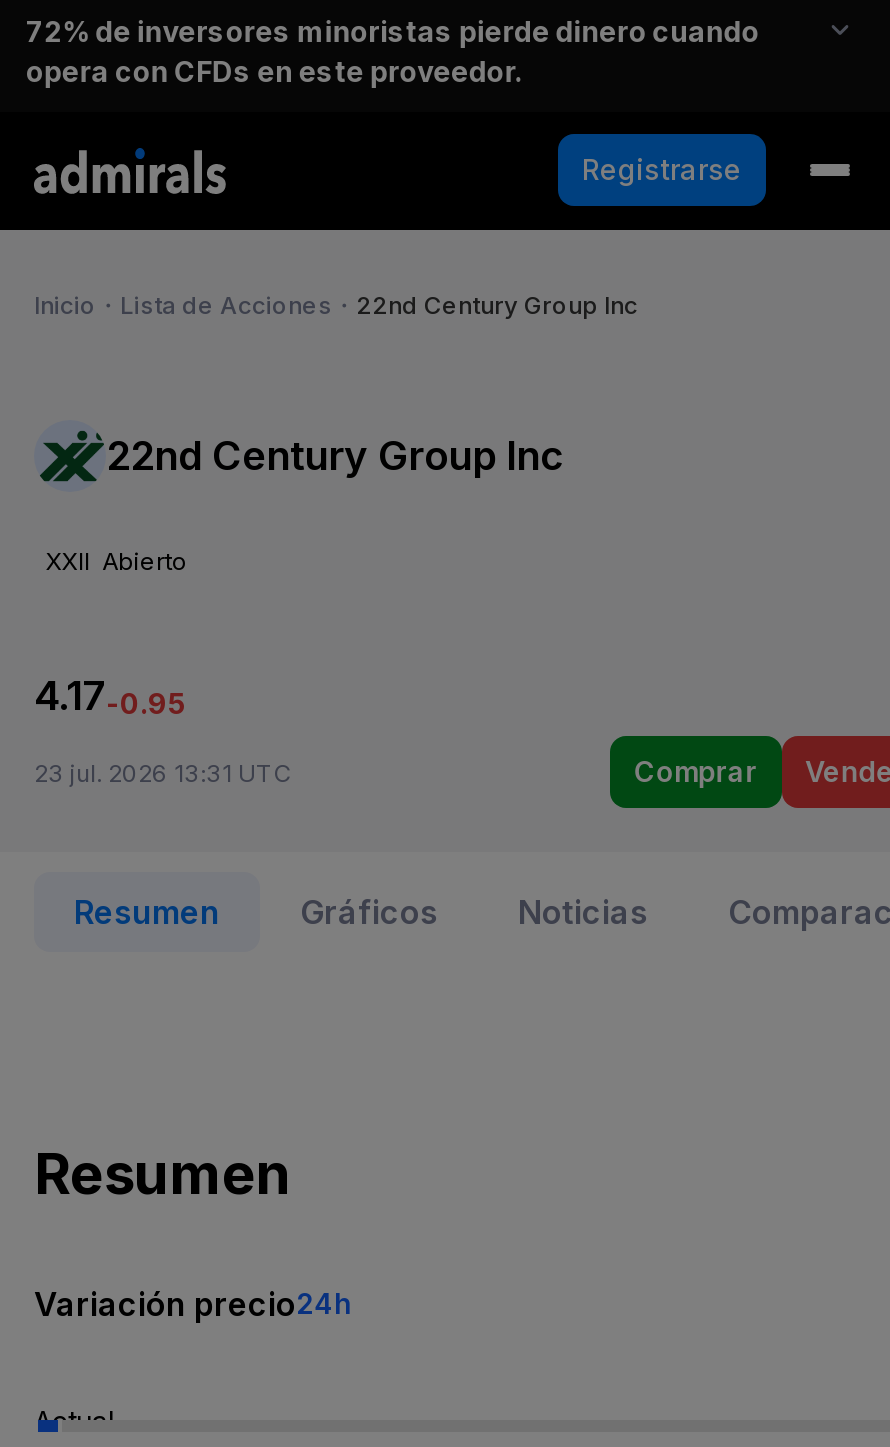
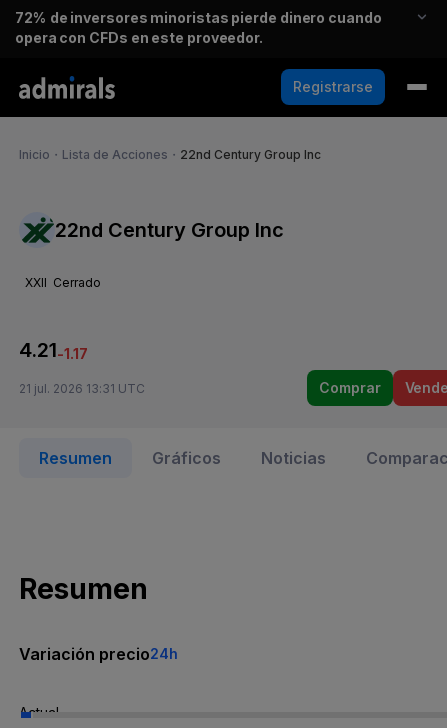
[46,547,188,577] XXII Abierto -> [25,275,101,290] XXII Cerrado
[34,673,186,721] 4.17-0.95 -> [19,338,88,362] 4.21-1.17
[34,759,292,789] 23 jul. 2026 13:31 UTC -> [19,381,145,396] 21 jul. 2026 13:31 UTC

